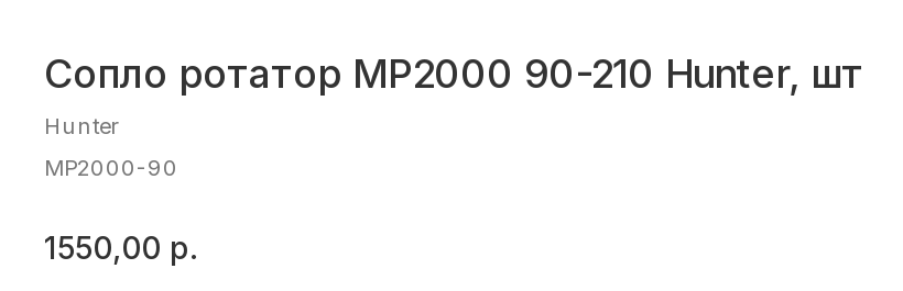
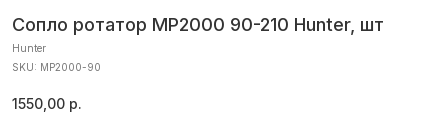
[44,154,178,180] МР2000-90 -> [12,61,101,73] SKU: МР2000-90

